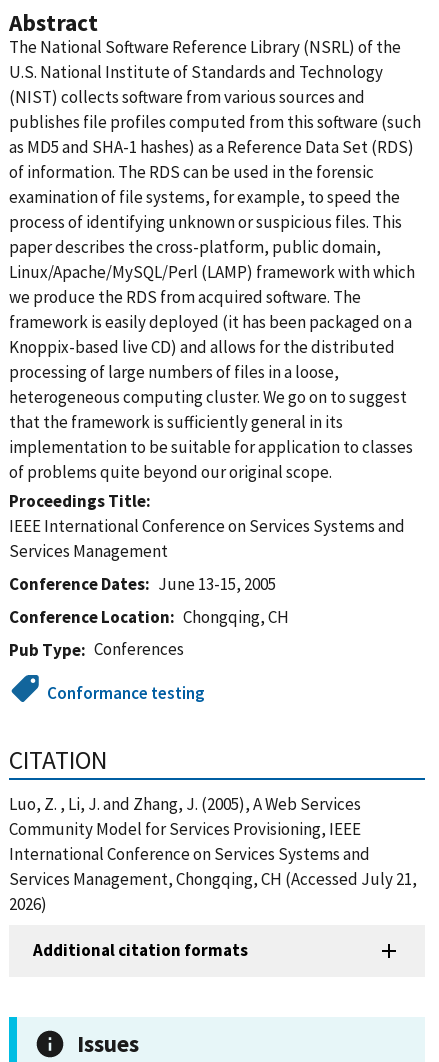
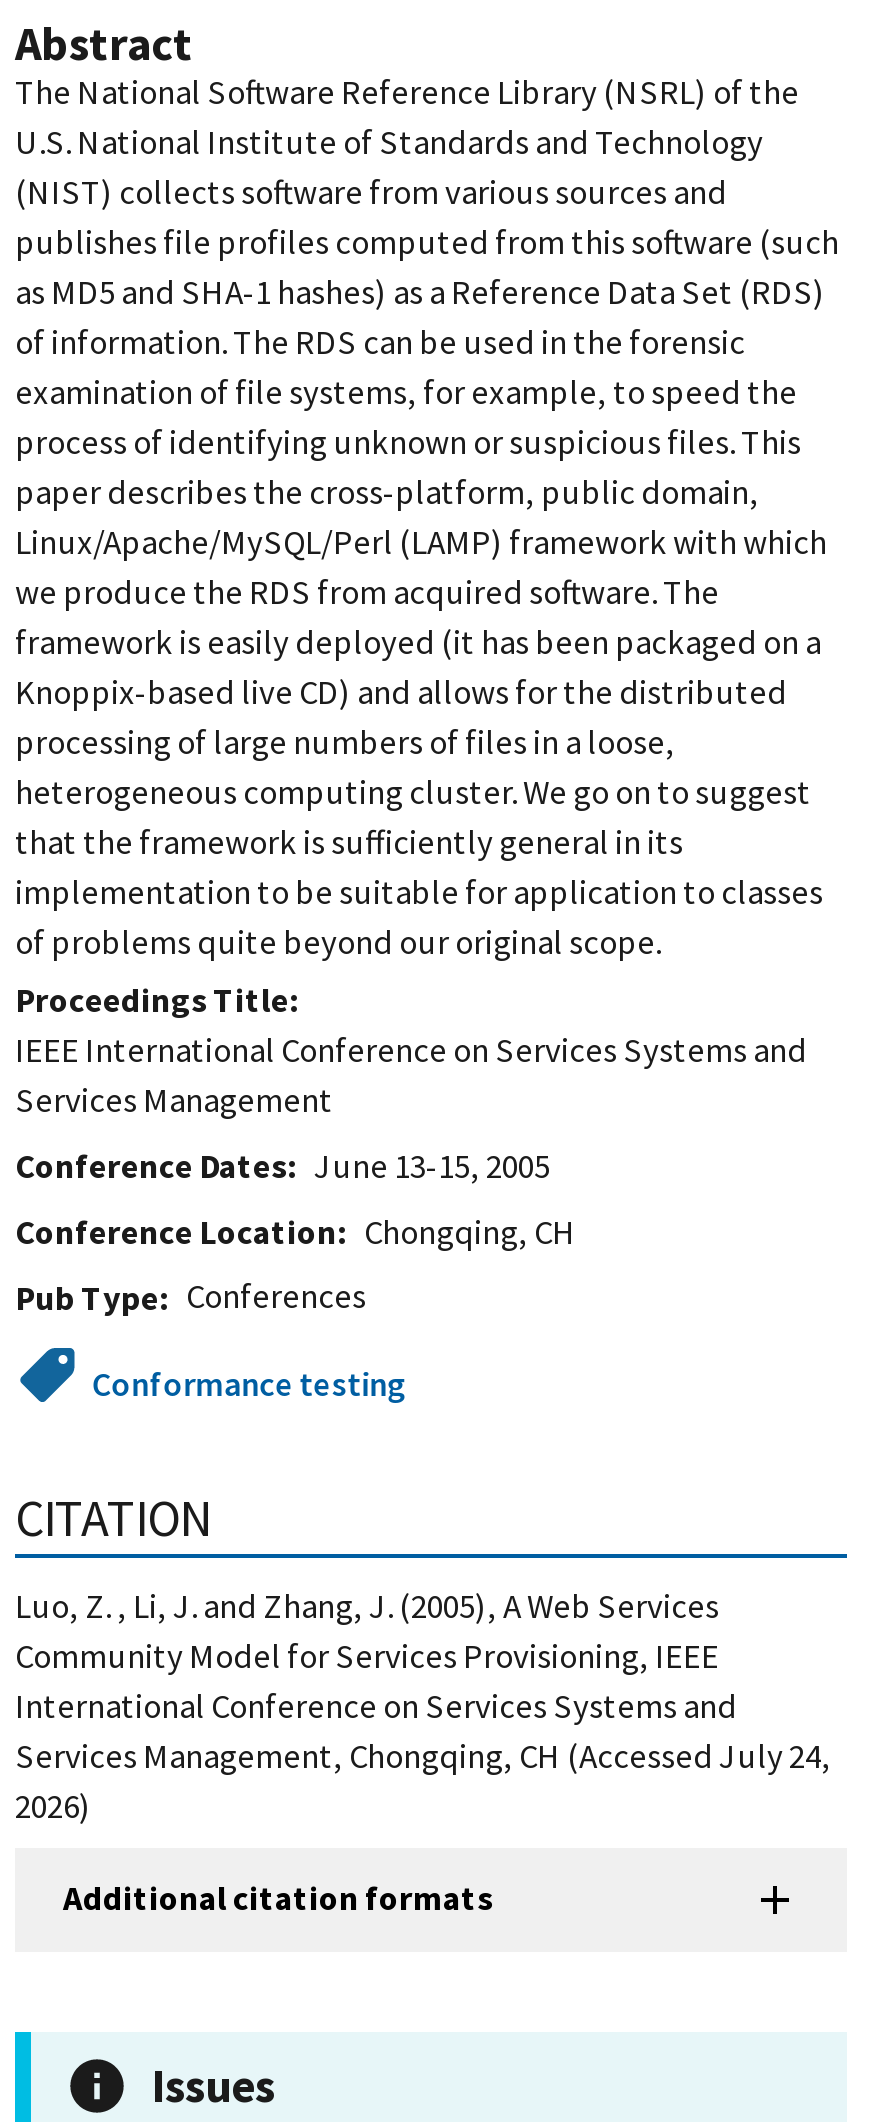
[9,868,417,890] Services Management, Chongqing, CH (Accessed July 21, -> [15,1734,831,1778] Services Management, Chongqing, CH (Accessed July 24,

